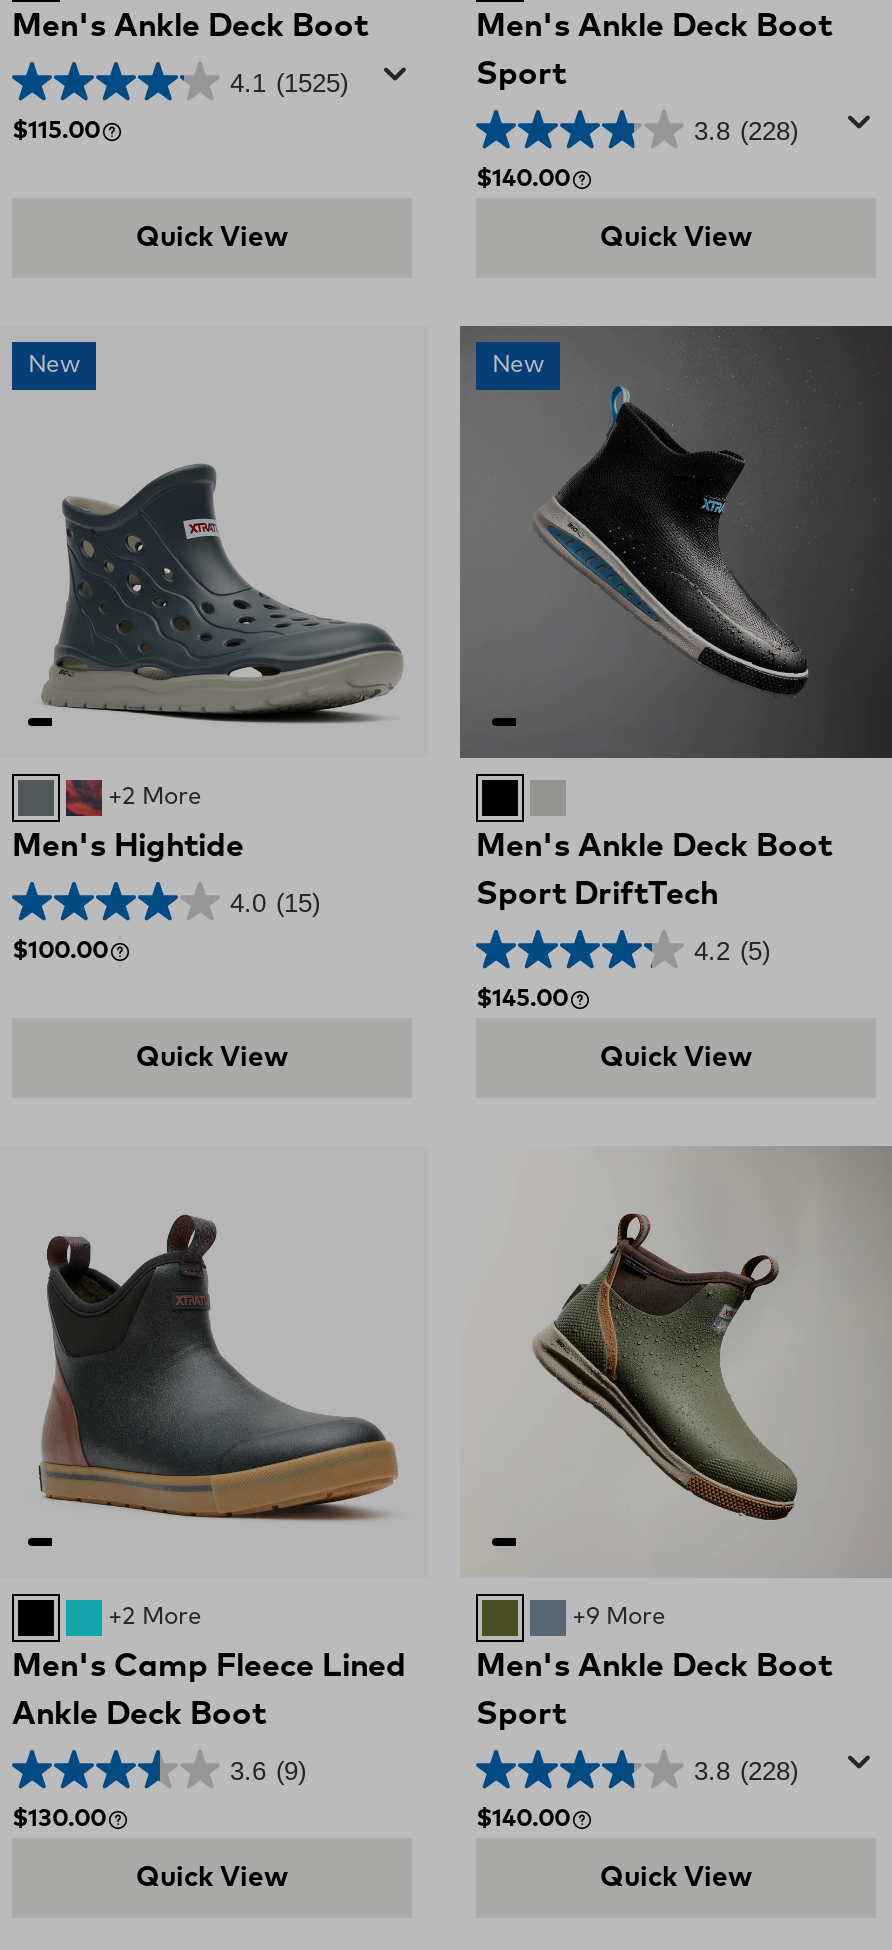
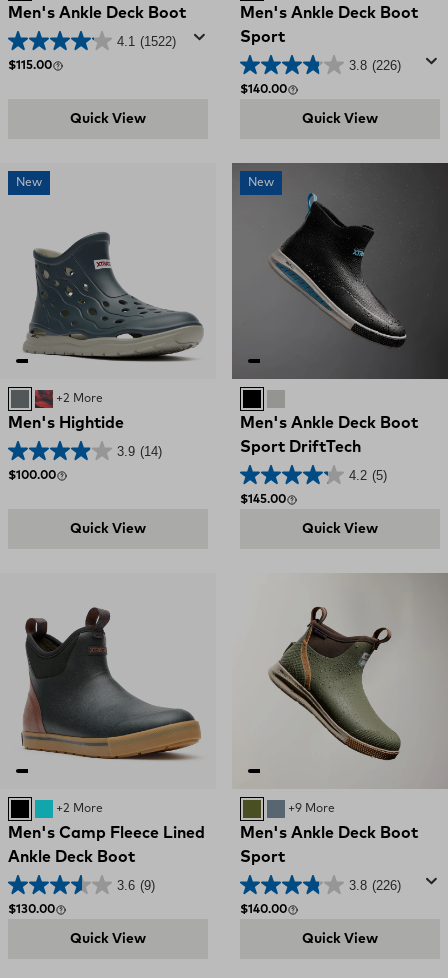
[230,68,348,98] 4.1 (1525) -> [117,34,176,49] 4.1 (1522)
[694,116,798,146] 3.8 (228) -> [349,58,401,73] 3.8 (226)
[230,888,320,918] 4.0 (15) -> [117,444,162,459] 3.9 (14)
[694,1756,798,1786] 3.8 (228) -> [349,878,401,893] 3.8 (226)

